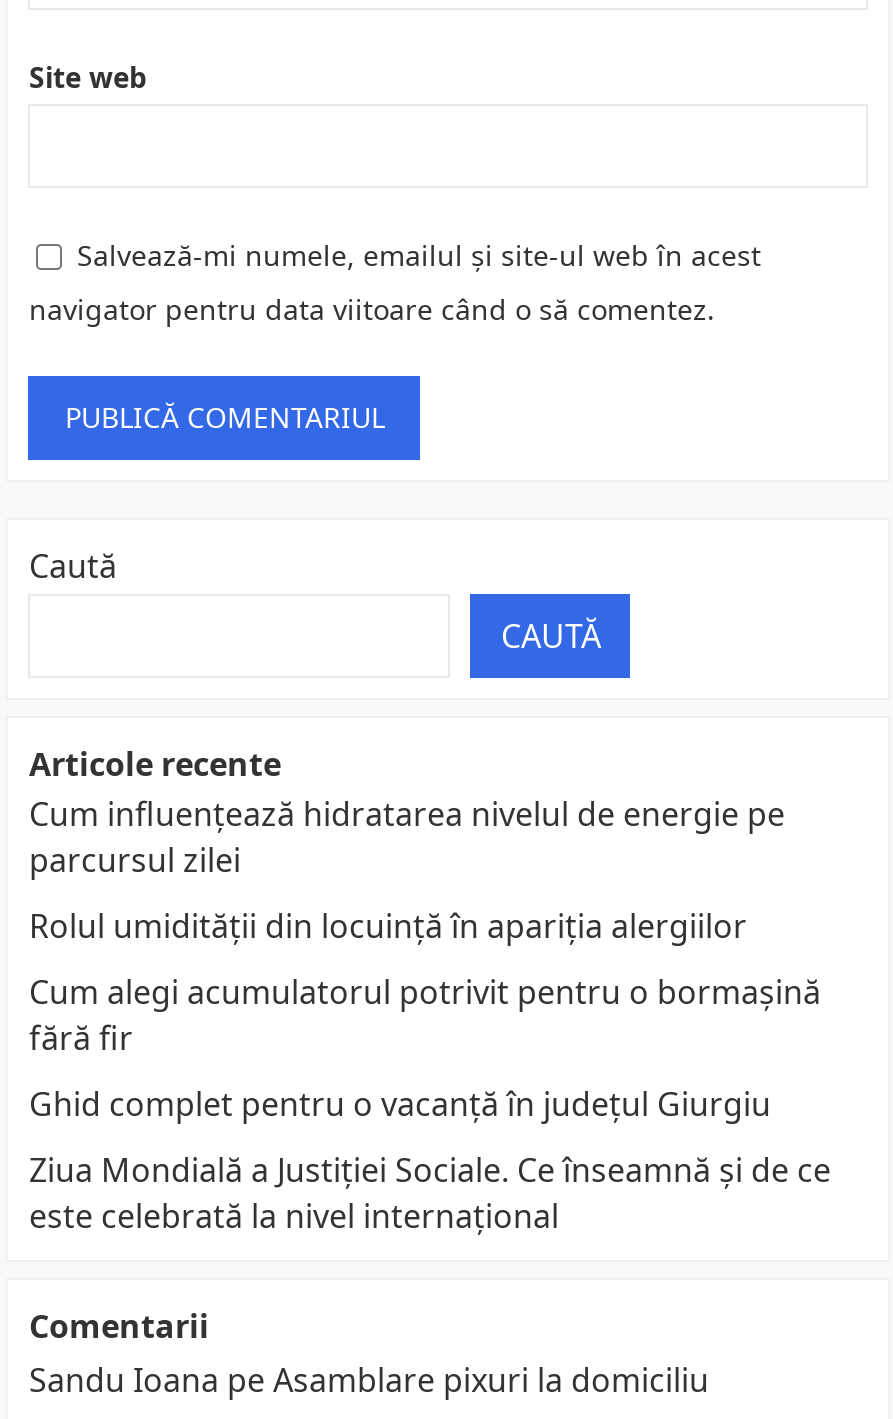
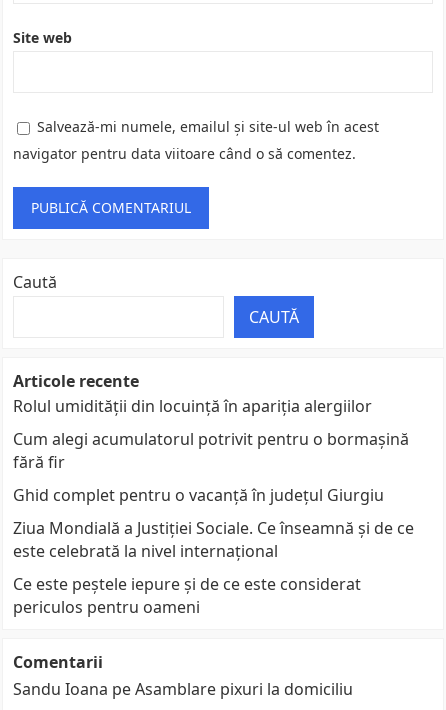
[29,792,785,882] Cum influențează hidratarea nivelul de energie pe | parcursul zilei -> none
moved [29,904,831,1238] -> [13,395,414,562]: Rolul umidității din locuință în apariția alergiilor | Cum alegi acumulatorul potrivit pentru o bormașină | fără fir | Ghid complet pentru o vacanță în județul Giurgiu | Ziua Mondială a Justiției Sociale. Ce înseamnă și de ce | este celebrată la nivel internațional
none -> [13,573,361,618] Ce este peștele iepure și de ce este considerat | periculos pentru oameni

